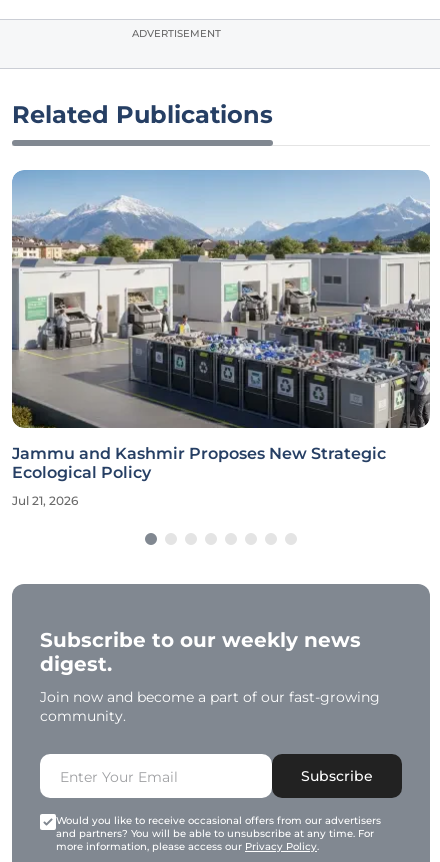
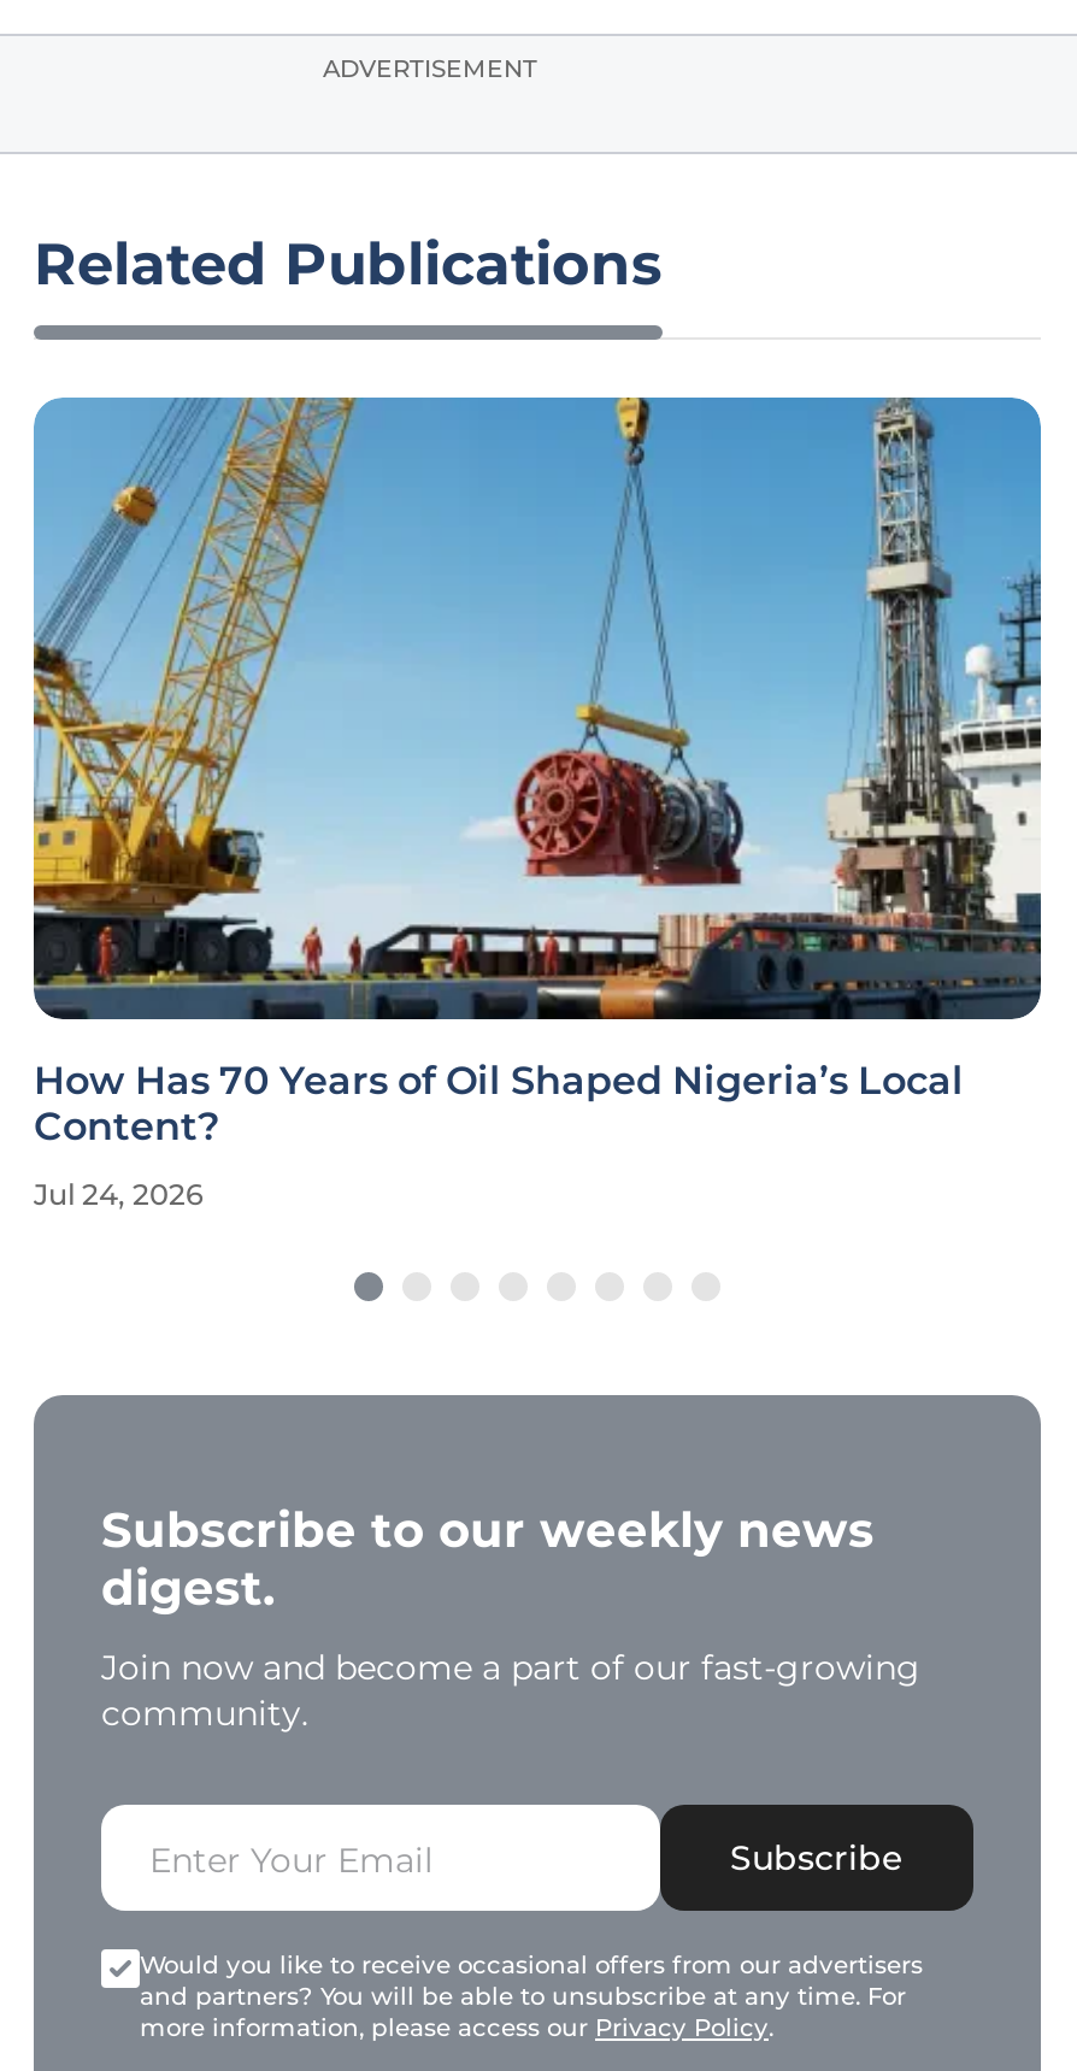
[11,169,431,482] [image] | Jammu and Kashmir Proposes New Strategic | Ecological Policy -> [31,395,1043,1151] [image] | How Has 70 Years of Oil Shaped Nigeria’s Local | Content?
[12,493,78,508] Jul 21, 2026 -> [34,1177,202,1213] Jul 24, 2026

